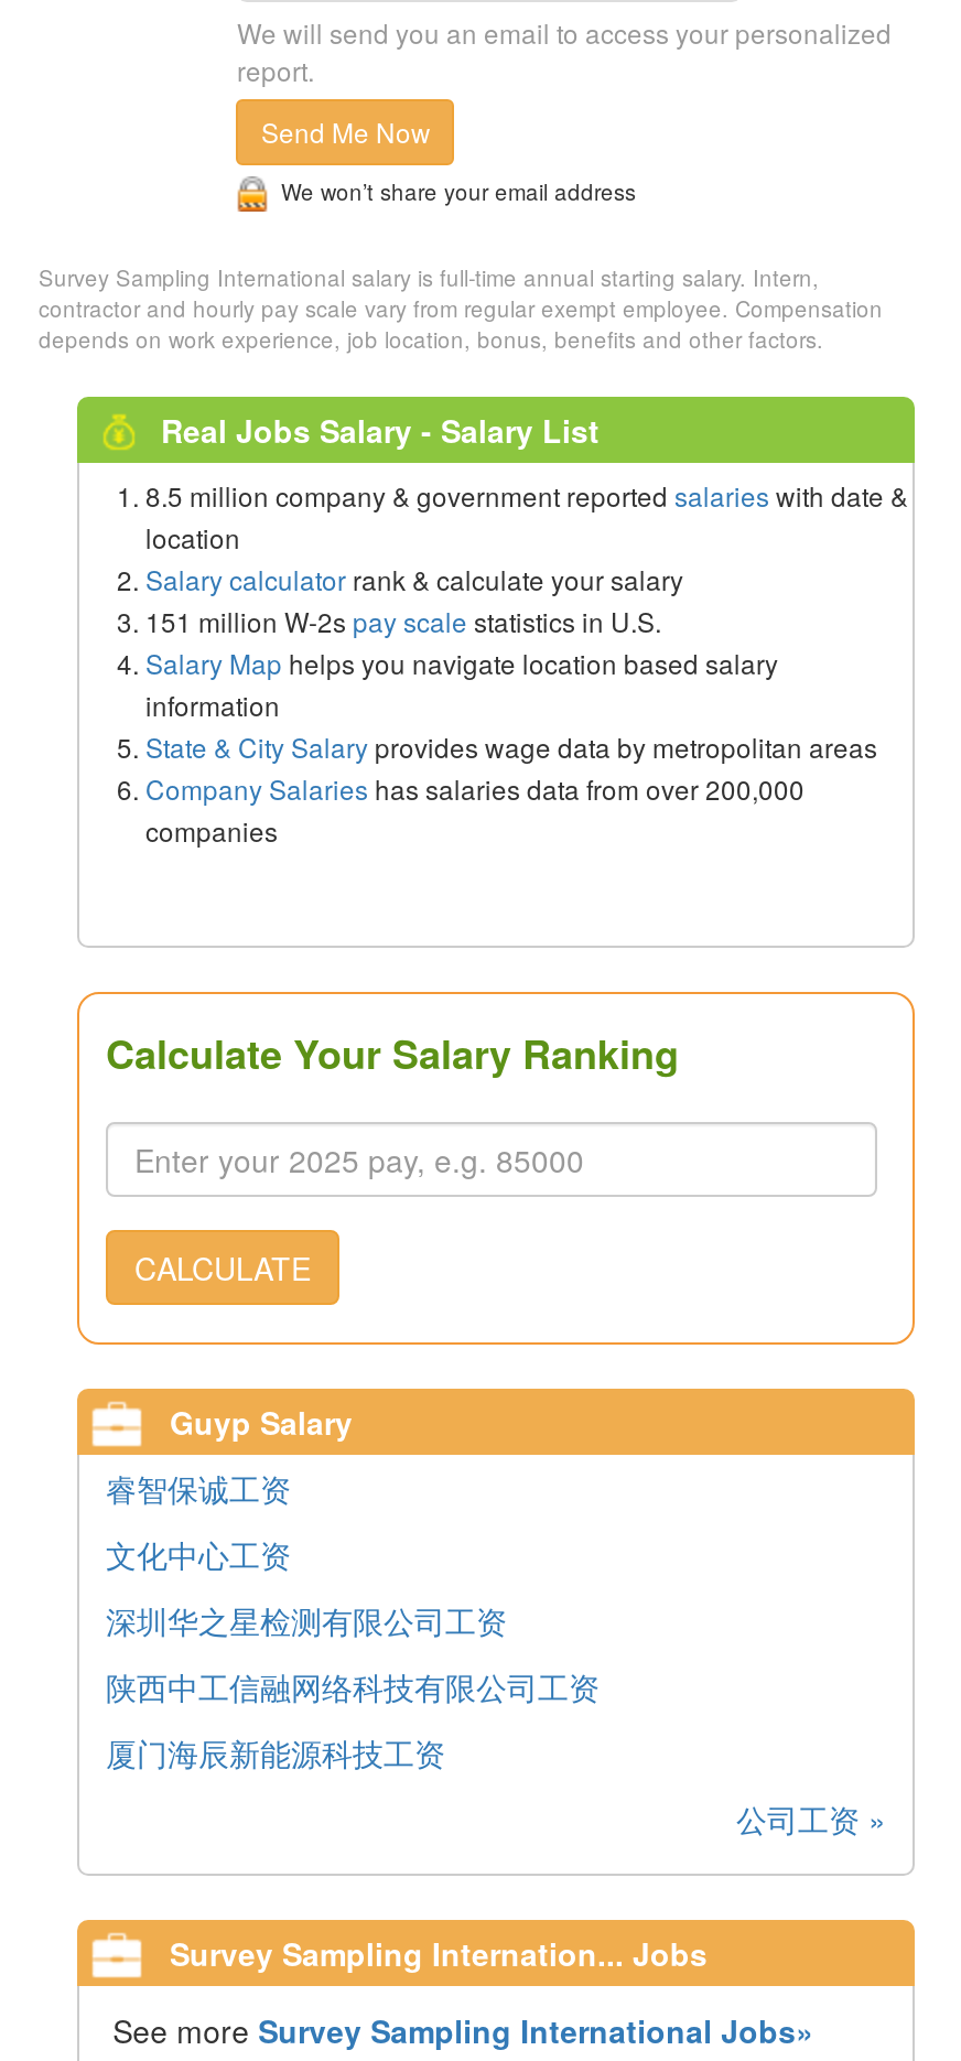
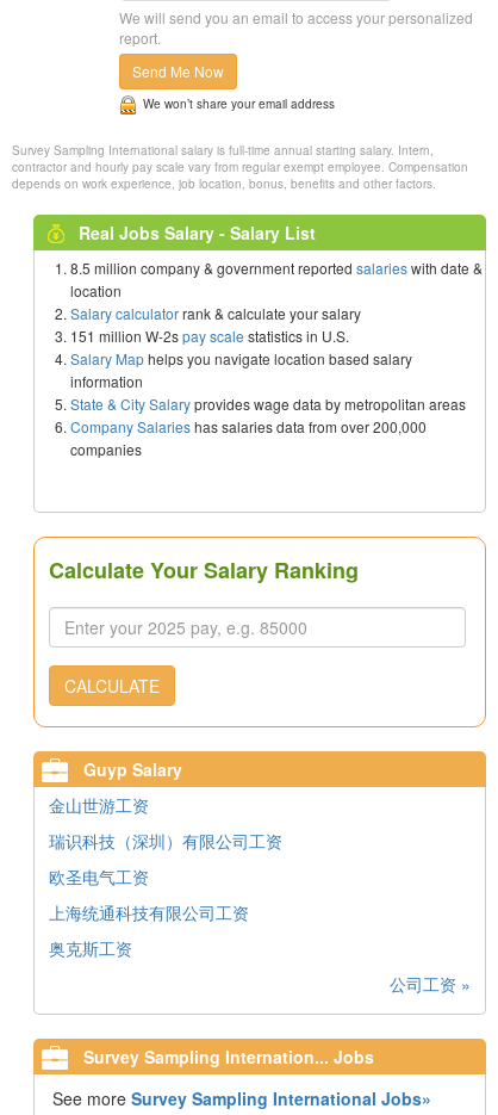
[106,1466,291,1510] 睿智保诚工资 -> [49,793,149,817] 金山世游工资
[106,1532,291,1576] 文化中心工资 -> [49,829,282,853] 瑞识科技（深圳）有限公司工资
[106,1599,507,1643] 深圳华之星检测有限公司工资 -> [49,865,149,889] 欧圣电气工资
[106,1665,600,1709] 陕西中工信融网络科技有限公司工资 -> [49,901,249,924] 上海统通科技有限公司工资
[106,1731,445,1775] 厦门海辰新能源科技工资 -> [49,936,132,960] 奥克斯工资

